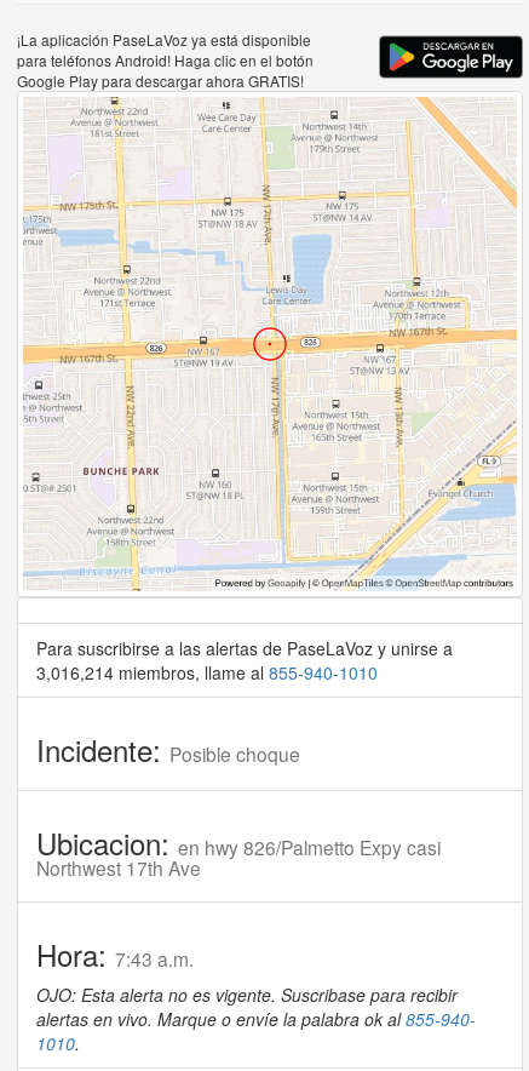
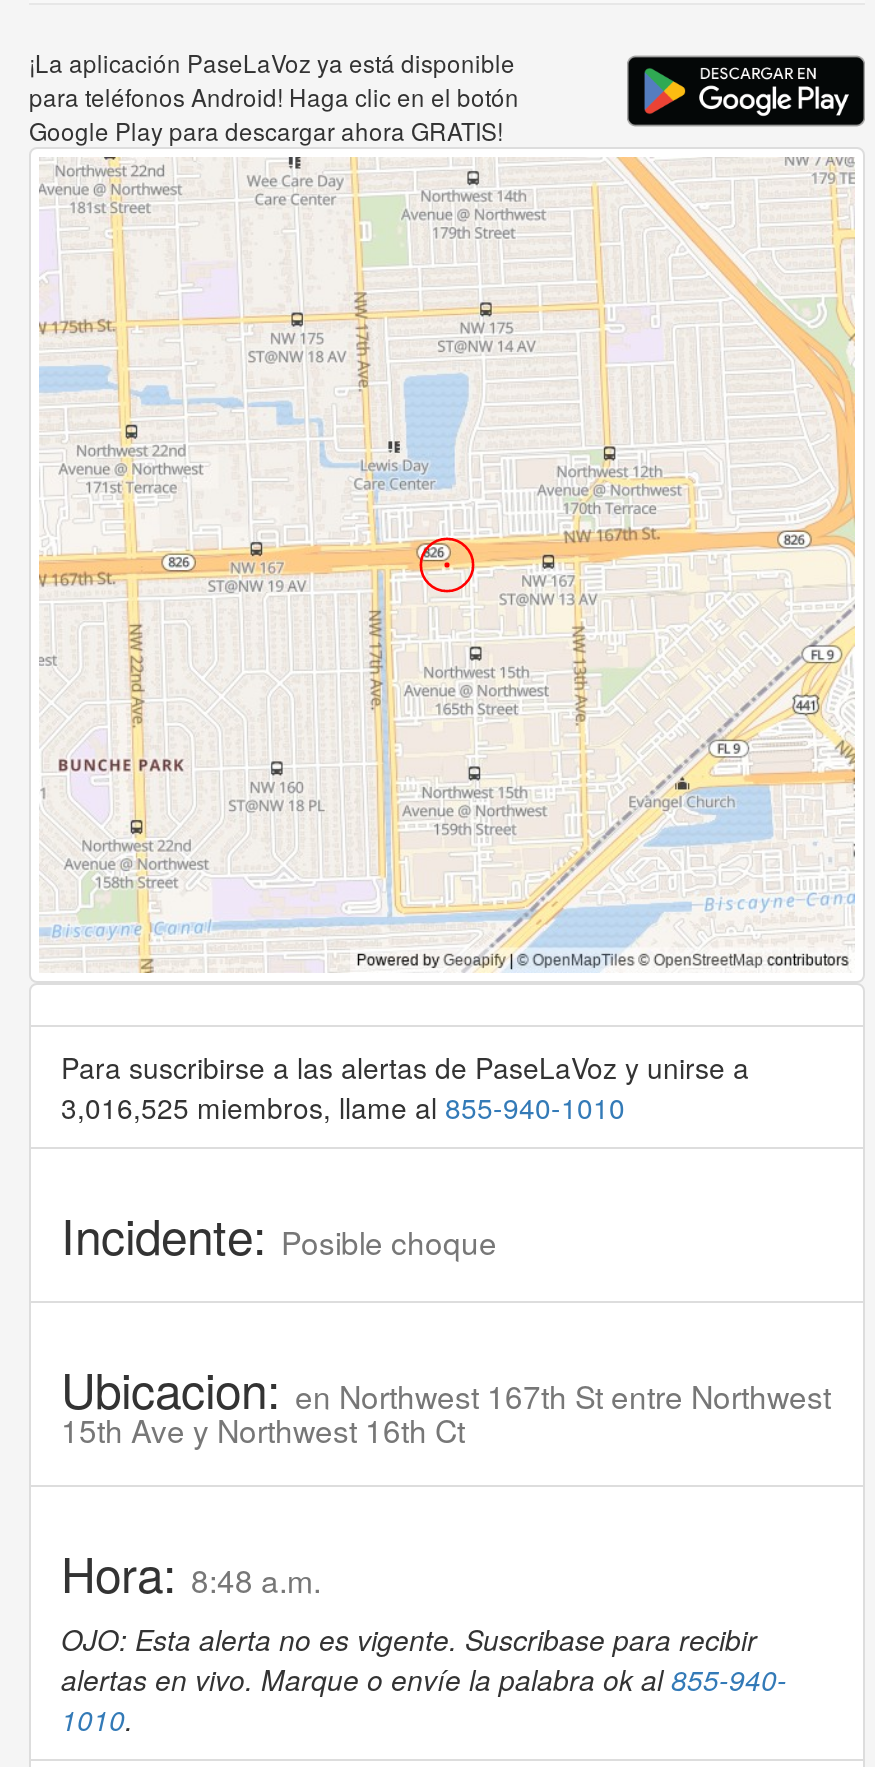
[23,97,517,591] [image] -> [39,155,855,973] [image]
[36,661,378,685] 3,016,214 miembros, llame al 855-940-1010 -> [61,1087,625,1127] 3,016,525 miembros, llame al 855-940-1010
[36,822,441,881] Ubicacion: en hwy 826/Palmetto Expy casi | Northwest 17th Ave -> [61,1353,831,1451] Ubicacion: en Northwest 167th St entre Northwest | 15th Ave y Northwest 16th Ct
[36,933,194,976] Hora: 7:43 a.m. -> [61,1537,321,1607] Hora: 8:48 a.m.

